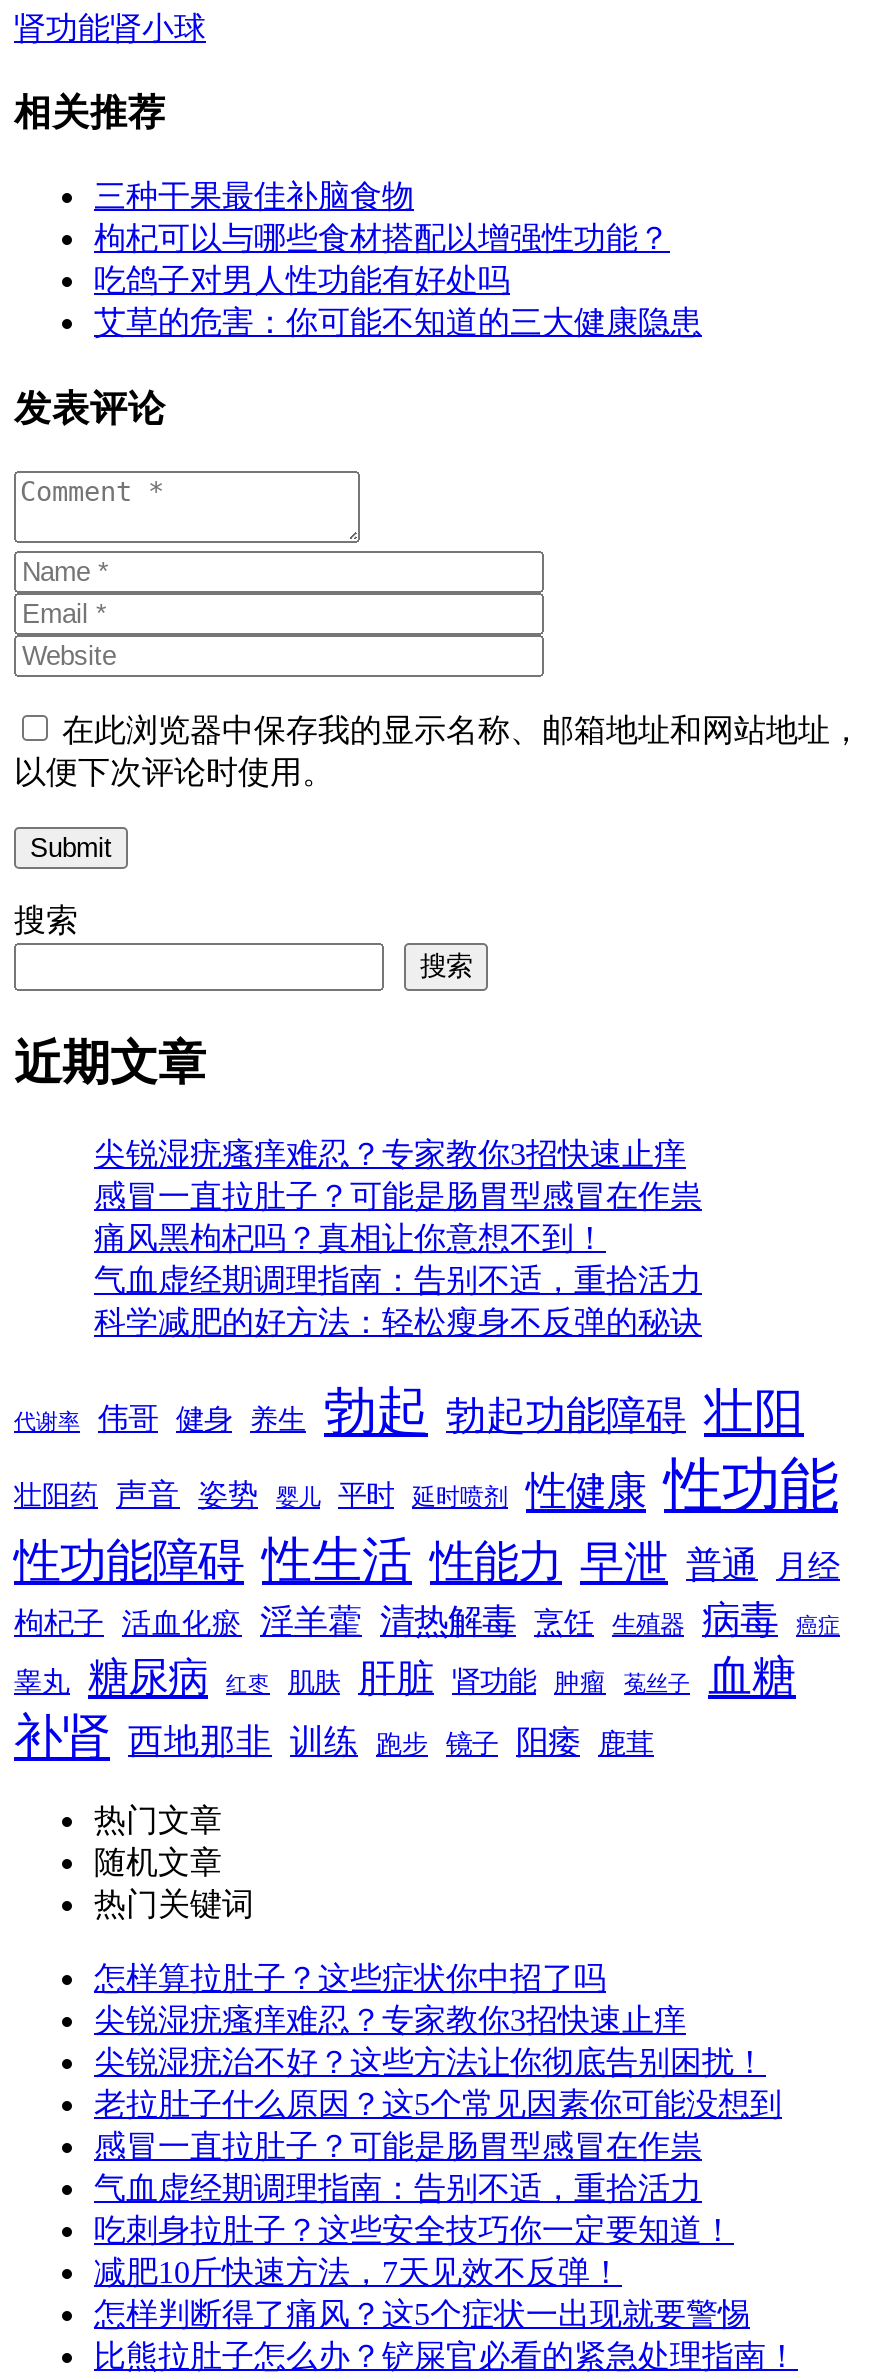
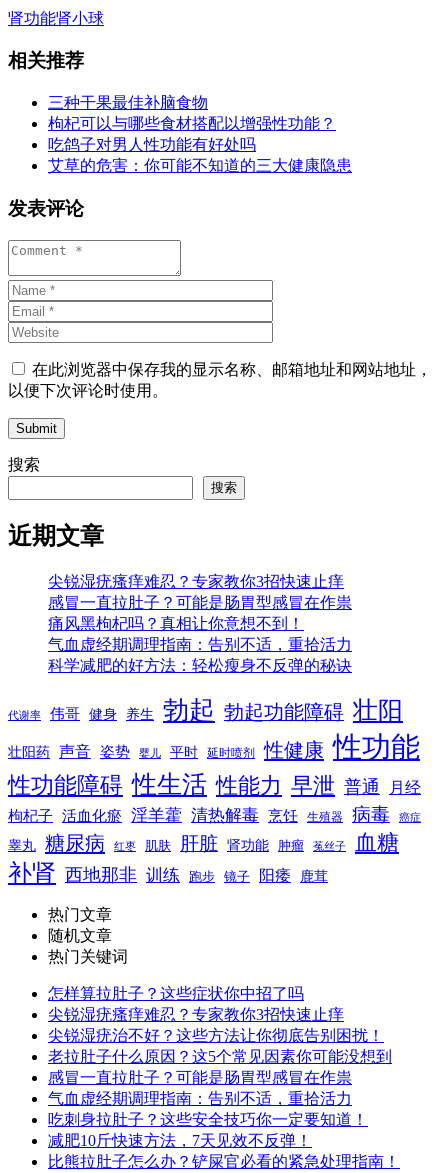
[94,2298,750,2332] 怎样判断得了痛风？这5个症状一出现就要警惕 -> none

